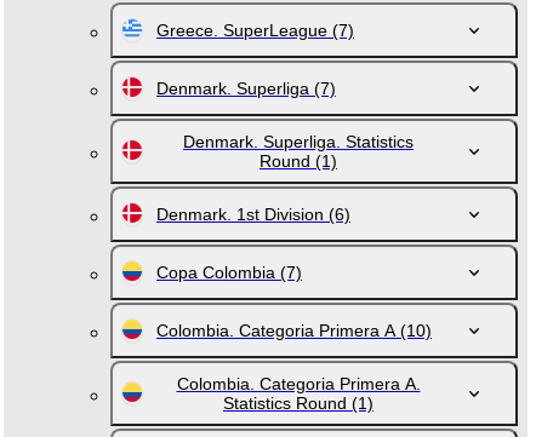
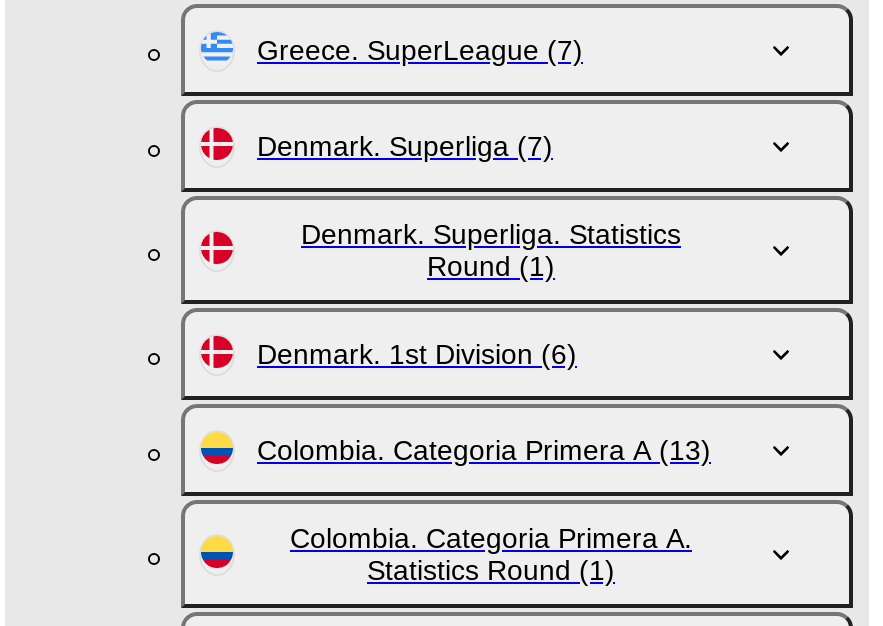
[156,263,432,340] Copa Colombia (7) | Colombia. Categoria Primera A (10) -> [257,434,711,466] Colombia. Categoria Primera A (13)

